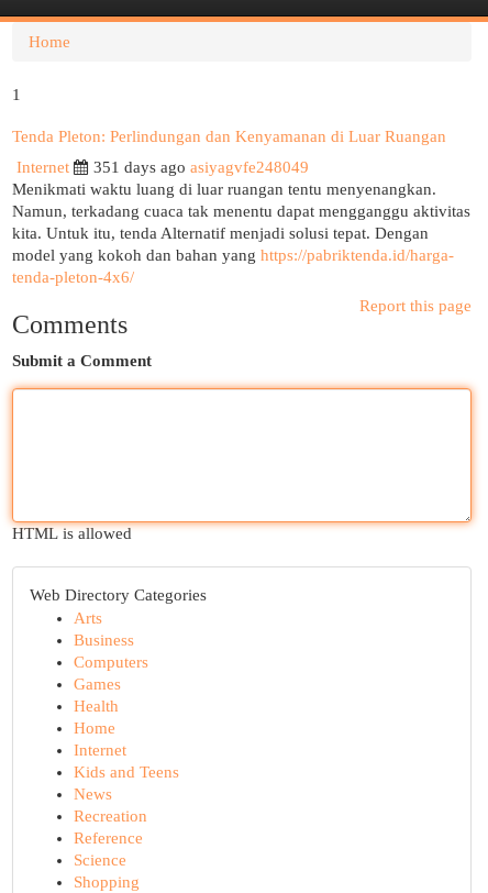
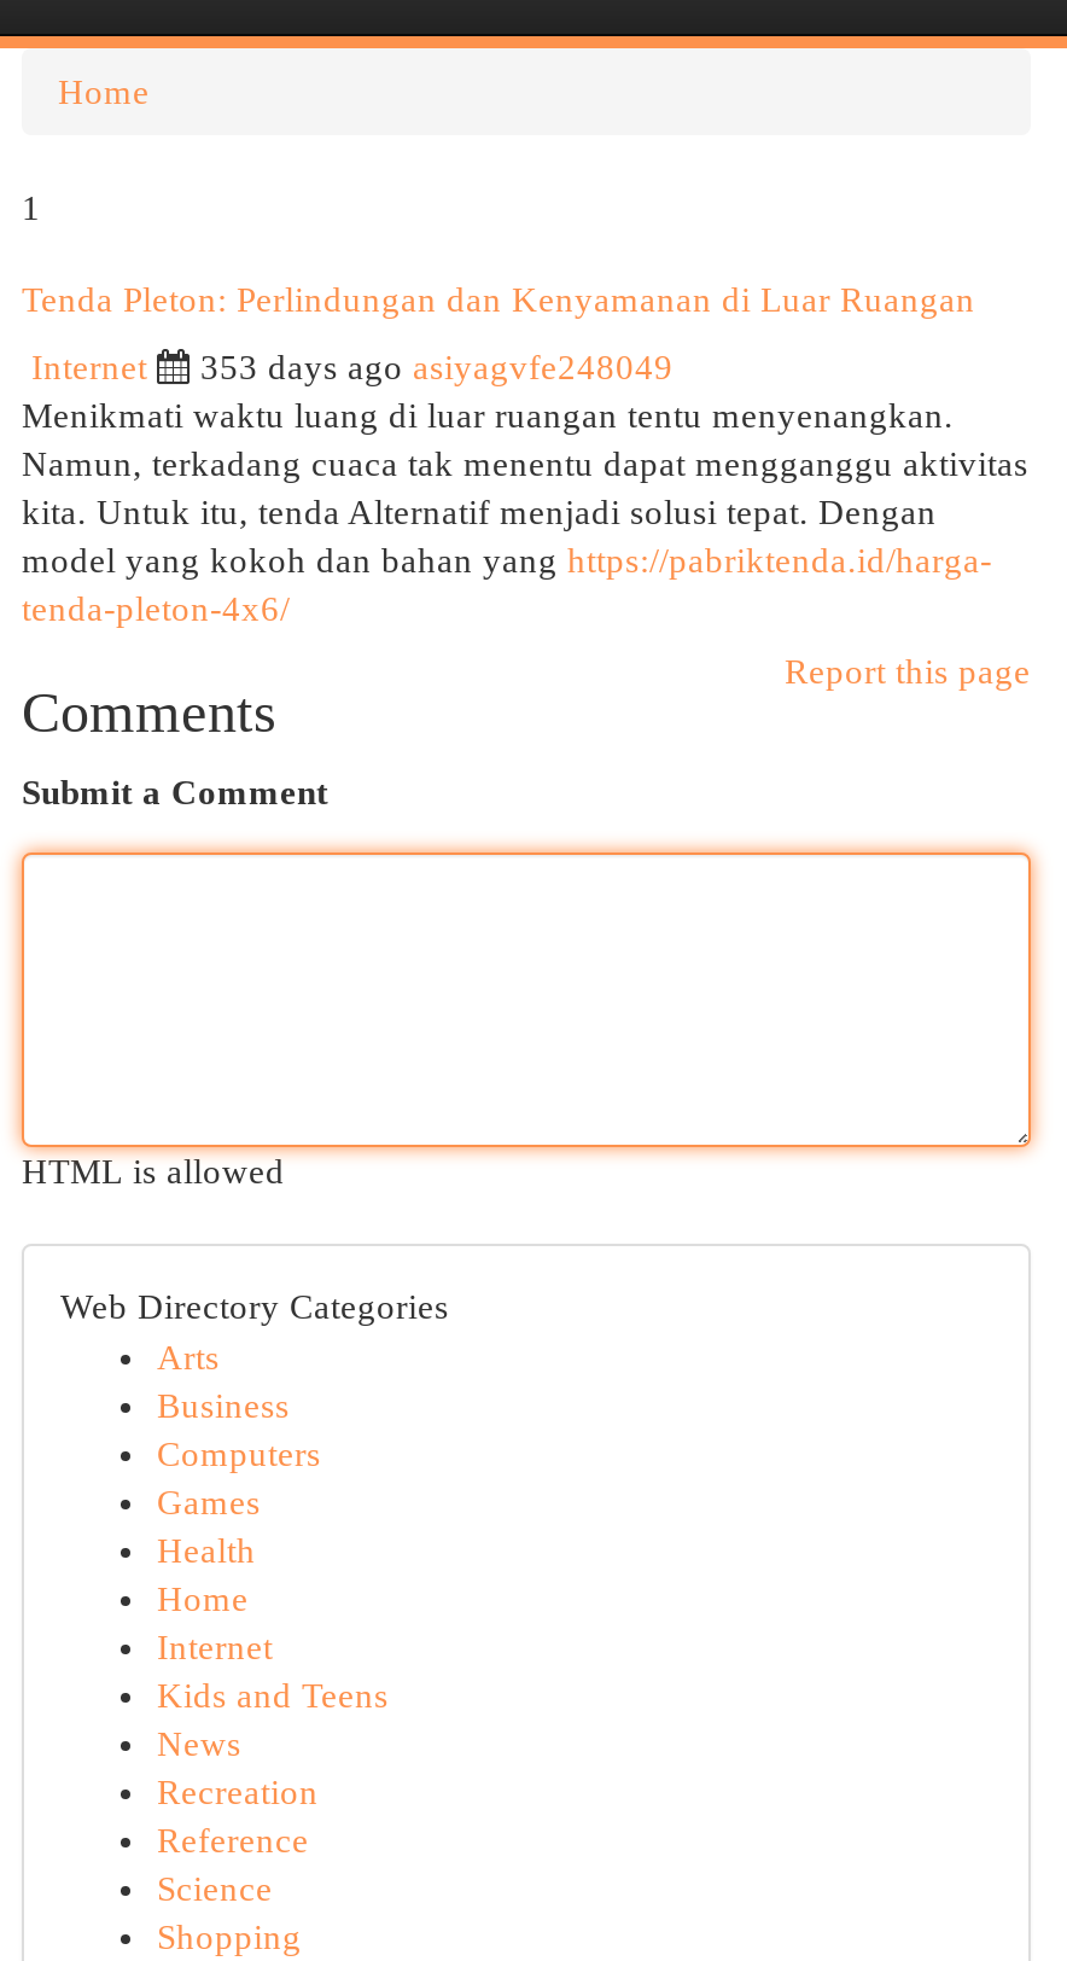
[93,158,309,176] 351 days ago asiyagvfe248049 -> [200,348,674,386] 353 days ago asiyagvfe248049

